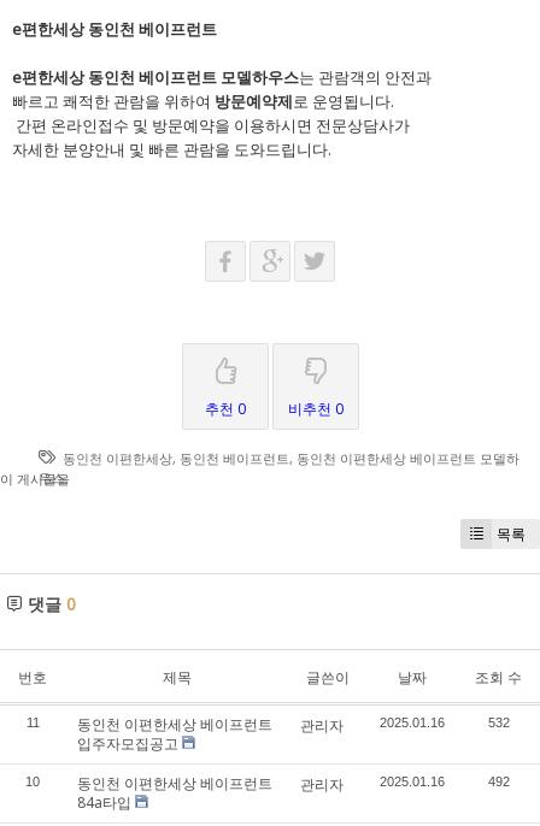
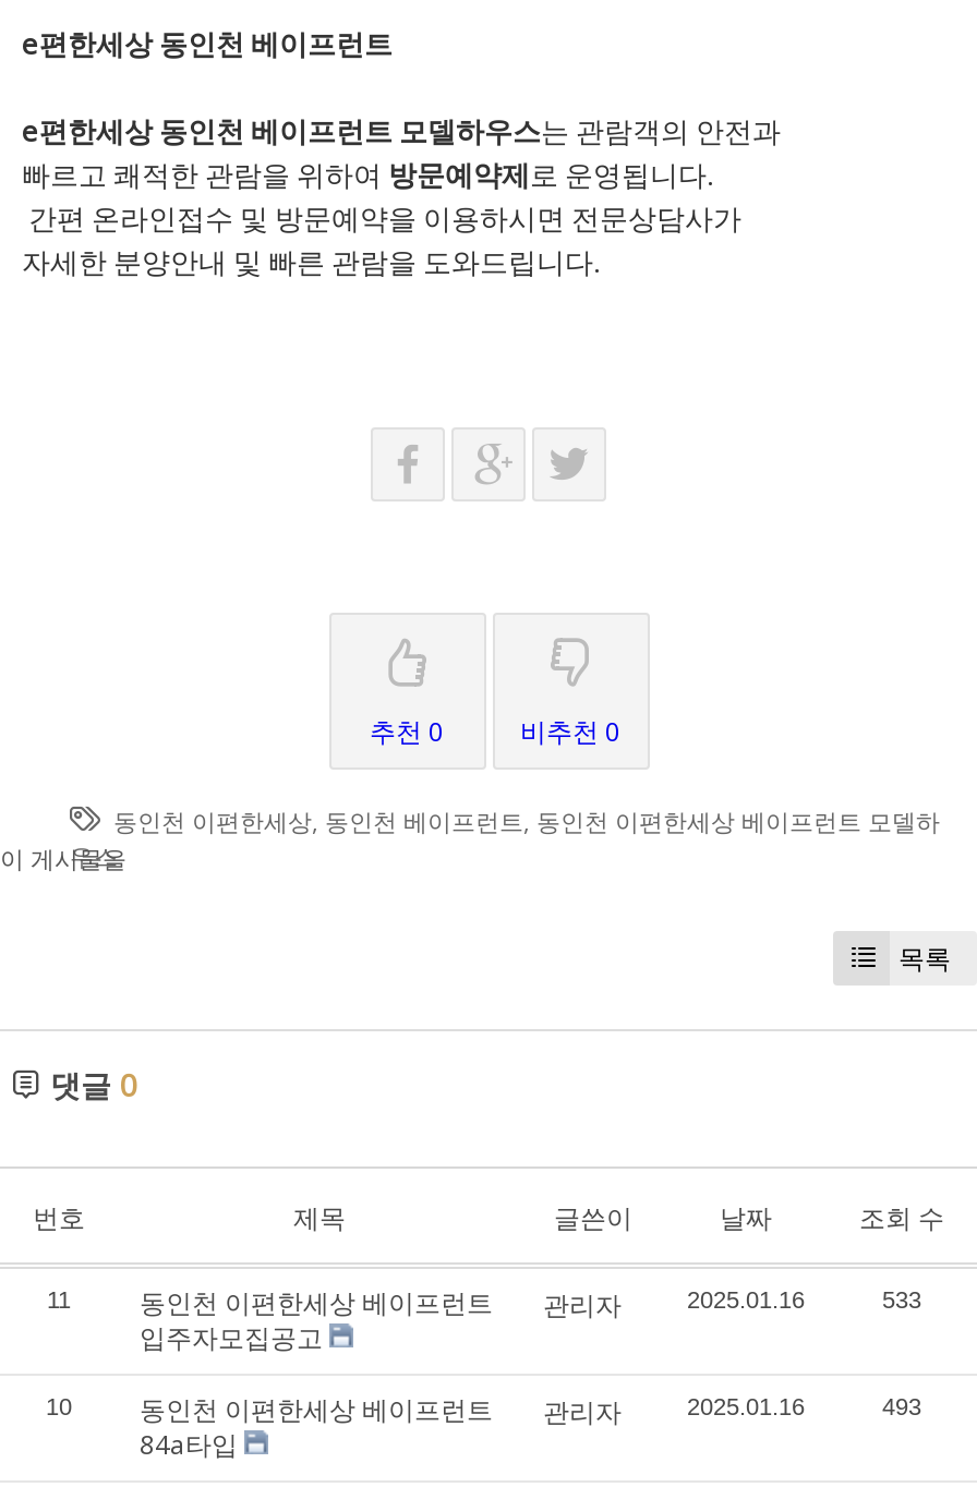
[488,715,509,729] 532 -> [882,1286,921,1312] 533
[488,774,509,788] 492 -> [882,1393,921,1419] 493

